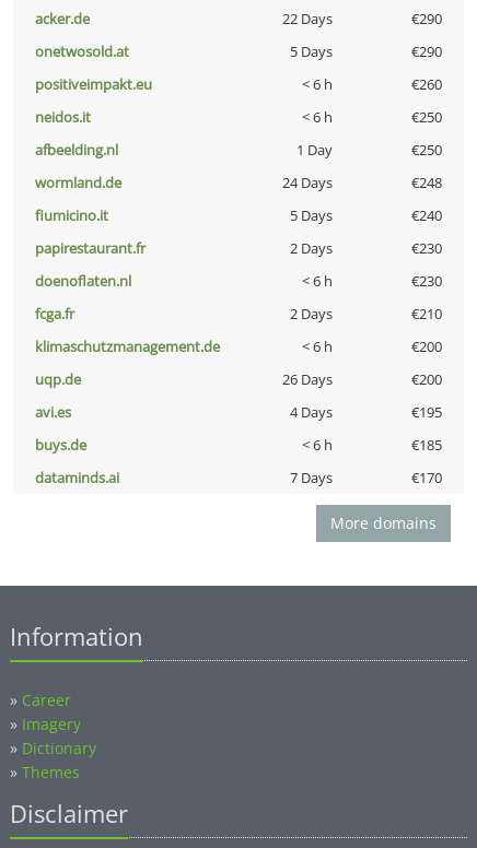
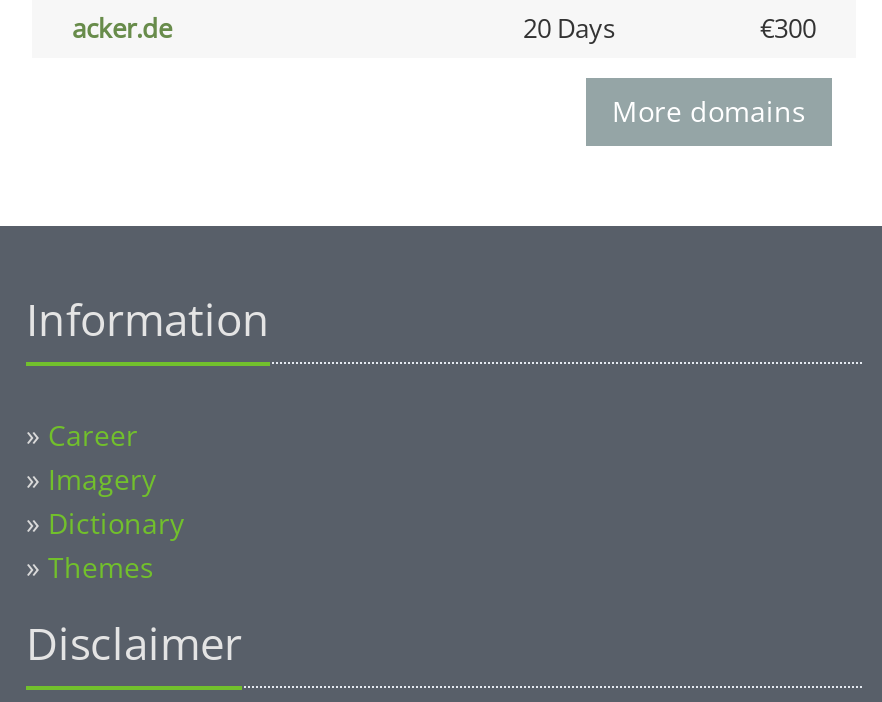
[35,9,442,487] 22 Days | €290 | onetwosold.at | 5 Days | €290 | positiveimpakt.eu | < 6 h | €260 | neidos.it | < 6 h | €250 | afbeelding.nl | 1 Day | €250 | wormland.de | 24 Days | €248 | fiumicino.it | 5 Days | €240 | papirestaurant.fr | 2 Days | €230 | doenoflaten.nl | < 6 h | €230 | fcga.fr | 2 Days | €210 | klimaschutzmanagement.de | < 6 h | €200 | uqp.de | 26 Days | €200 | avi.es | 4 Days | €195 | buys.de | < 6 h | €185 | dataminds.ai | 7 Days | €170 -> [523,10,816,46] 20 Days | €300

